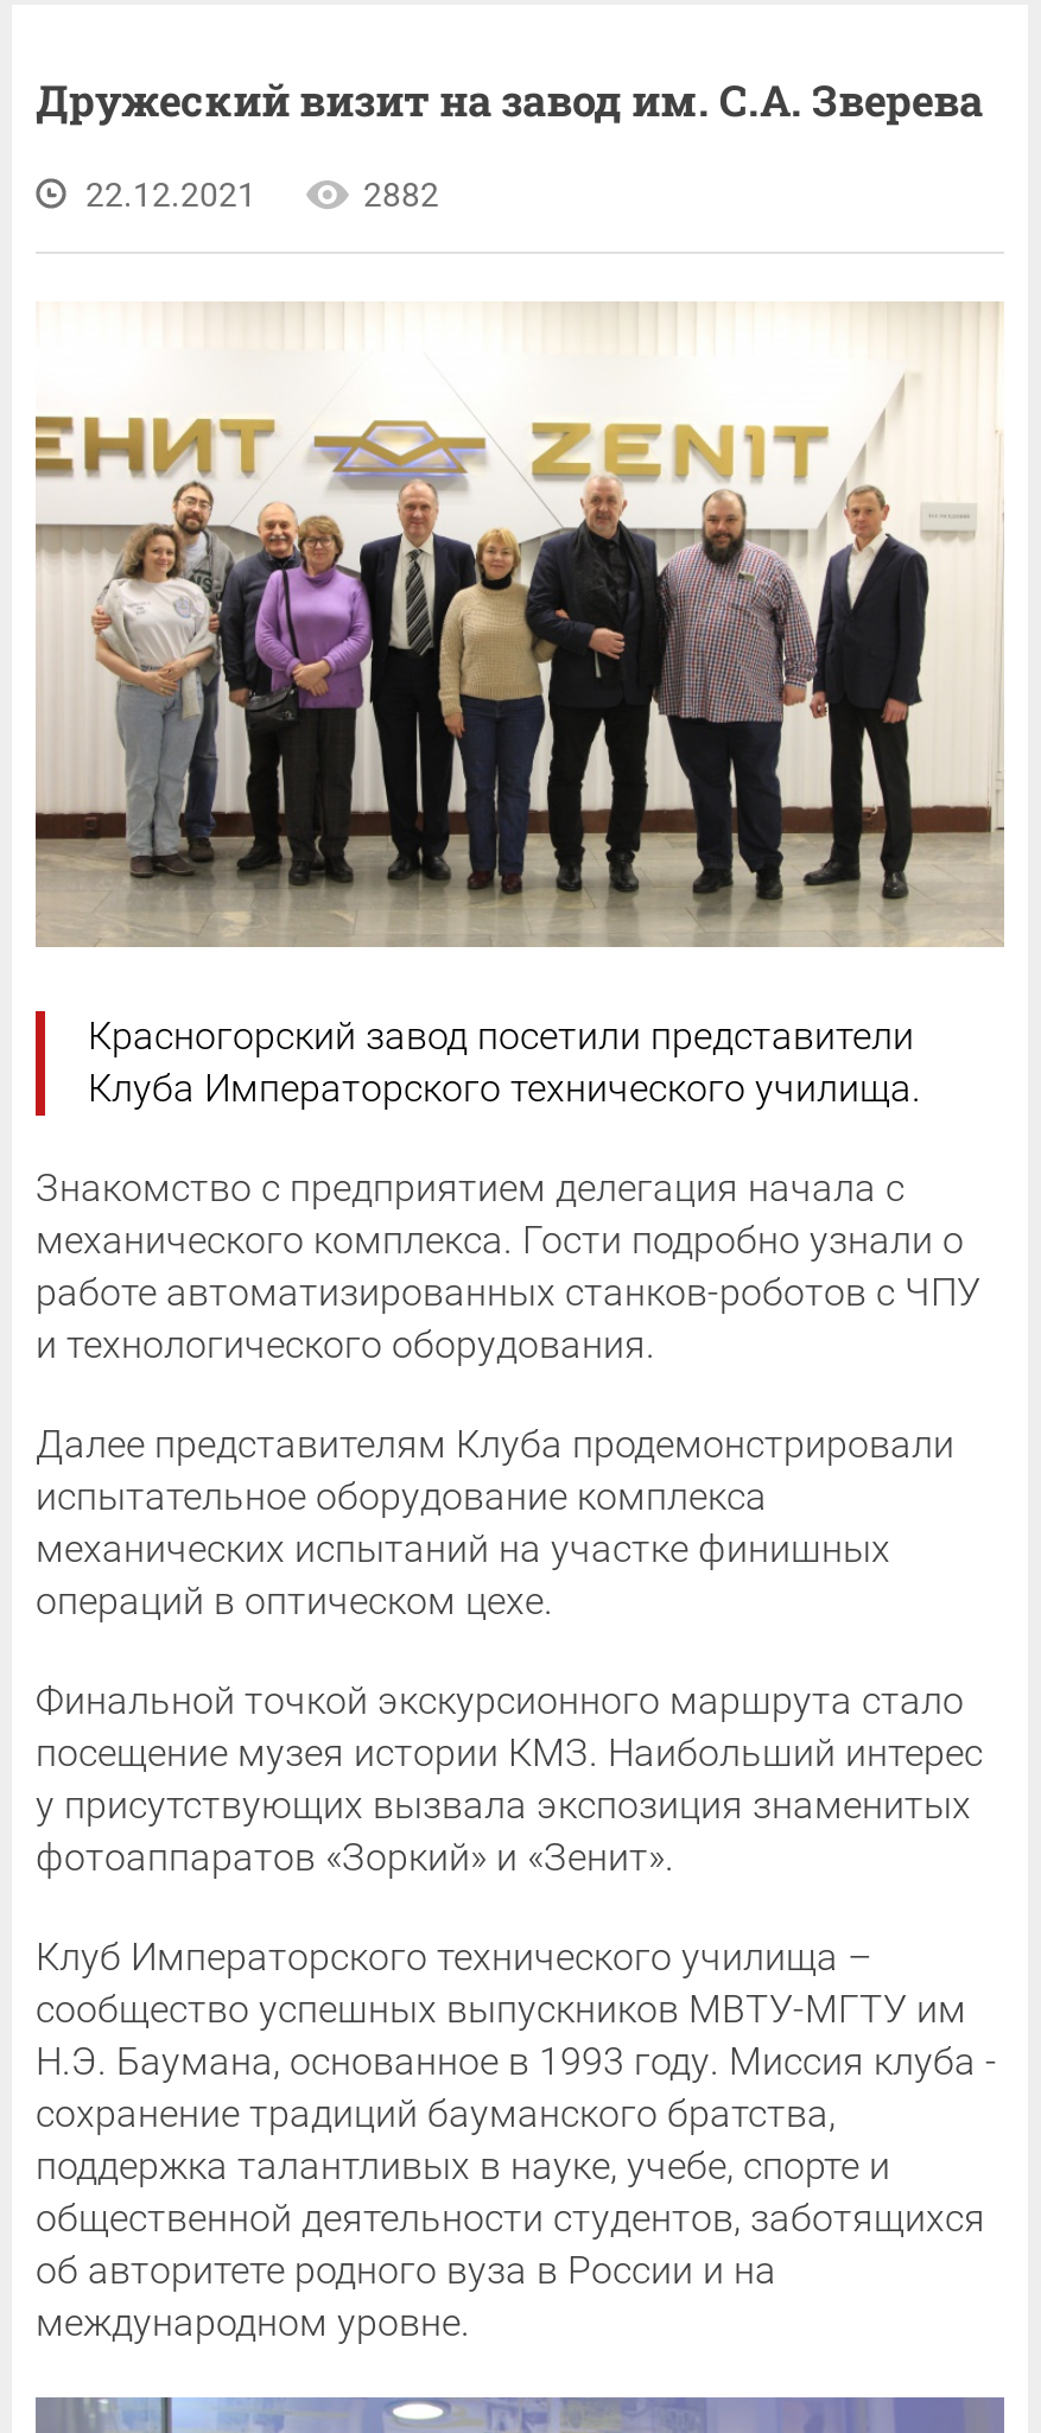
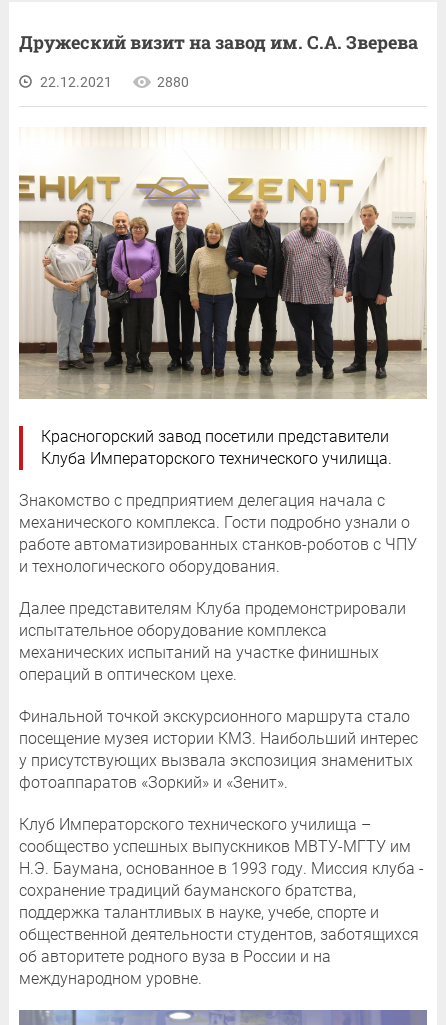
[363,176,439,214] 2882 -> [157,74,189,90] 2880

